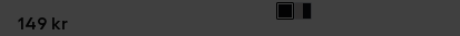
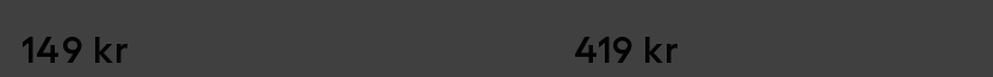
none -> [574,32,679,70] 419 kr

